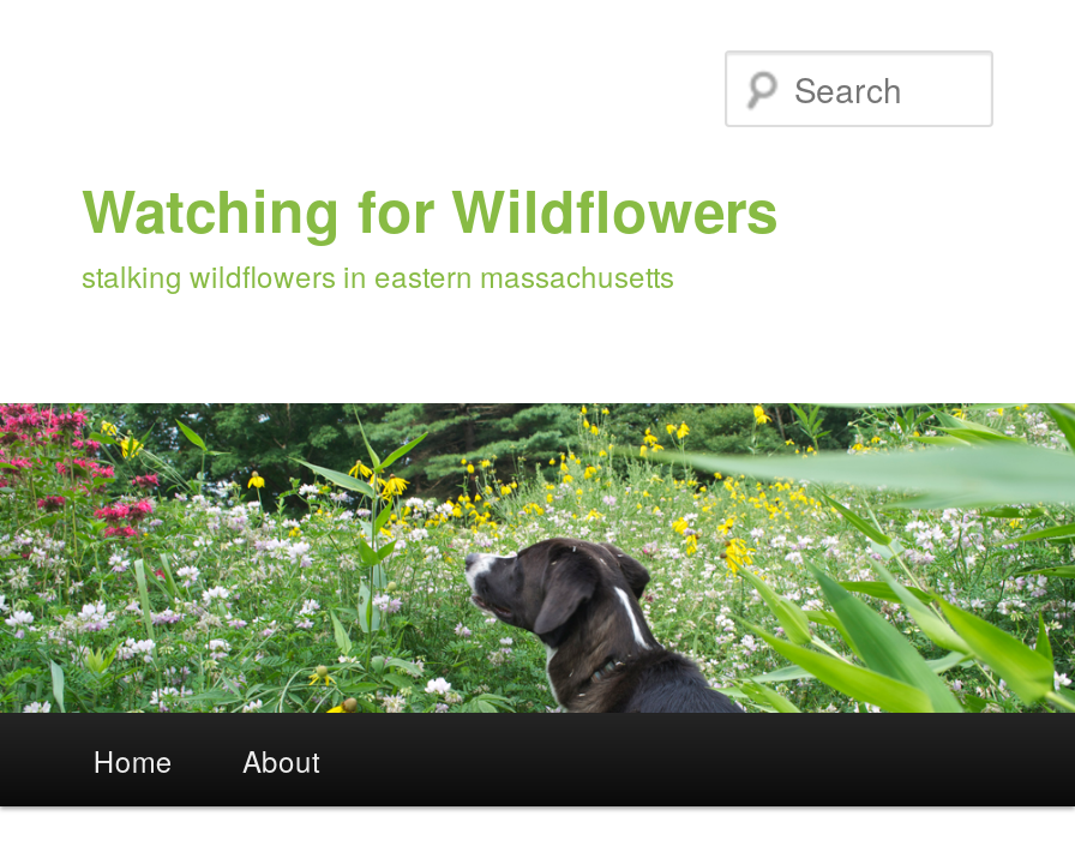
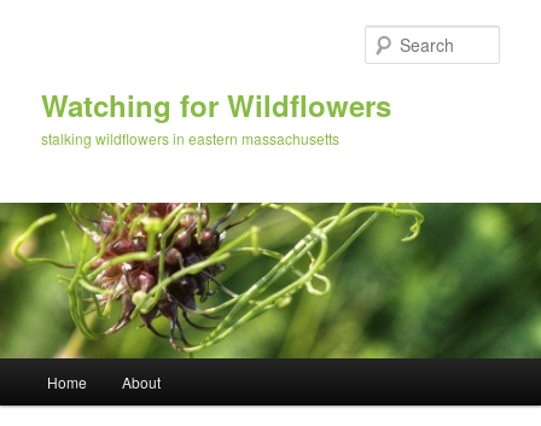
[7,401,1068,715] [image] -> [4,202,537,360] [image]

